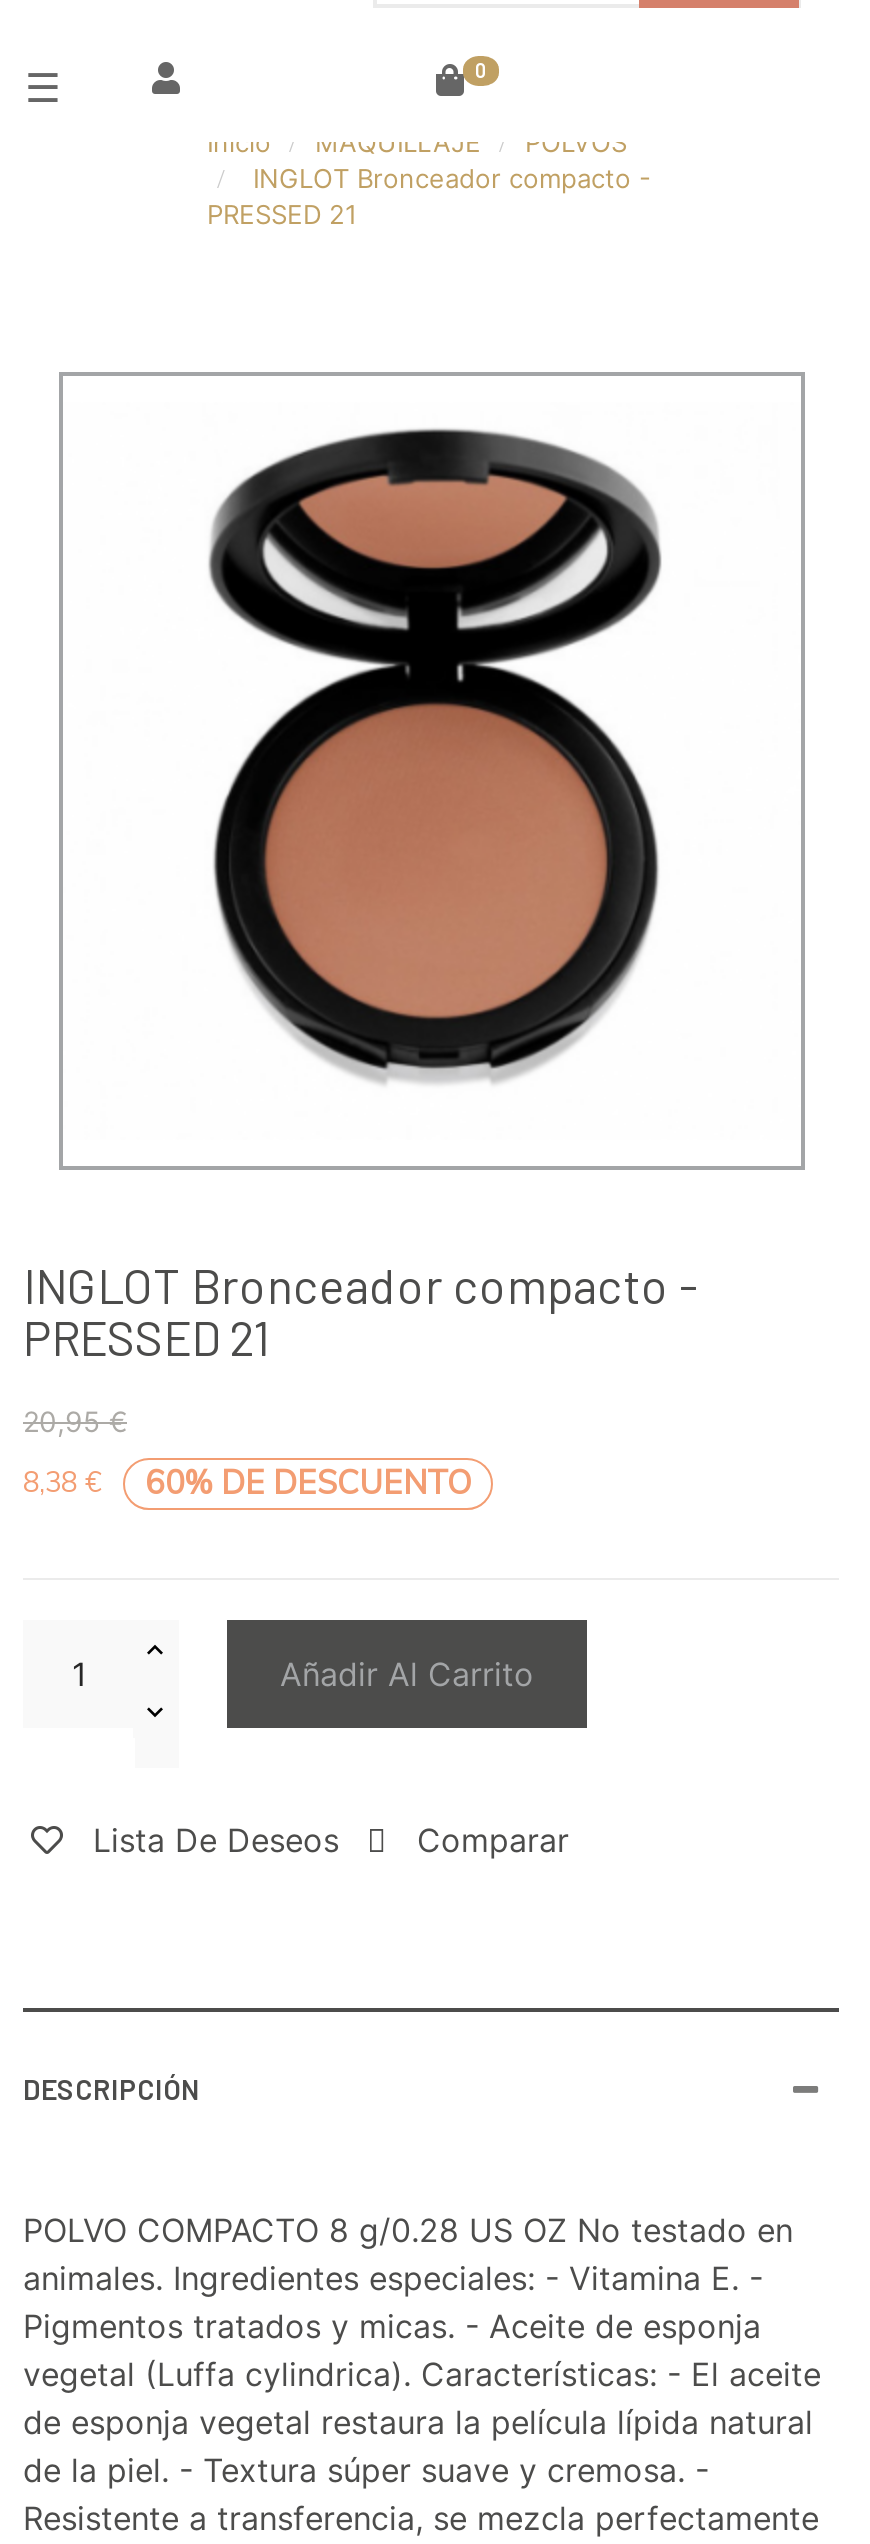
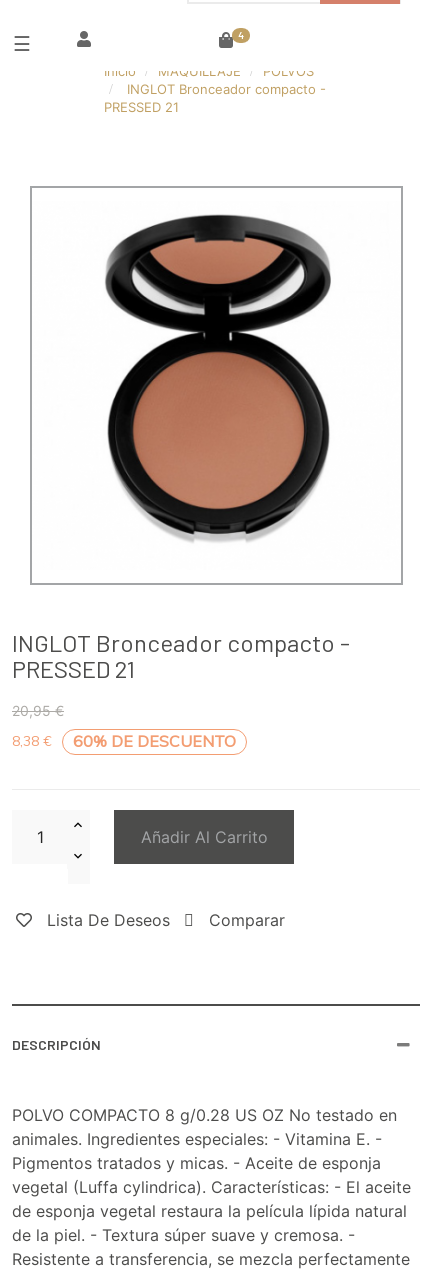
[475,58,487,82] 0 -> [238,29,244,41] 4

